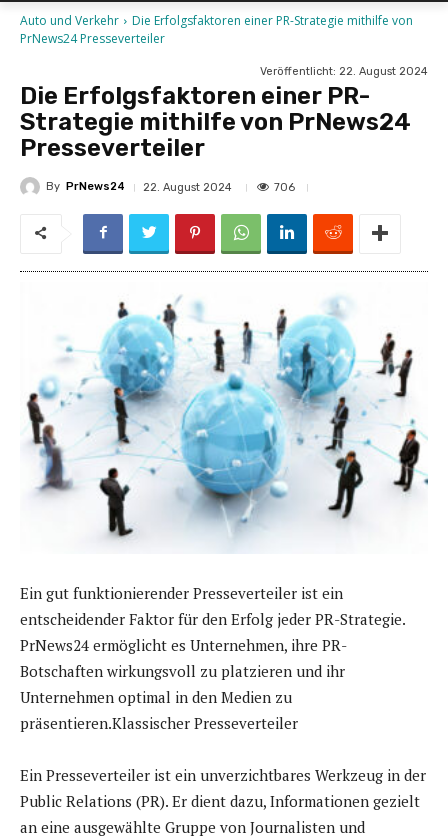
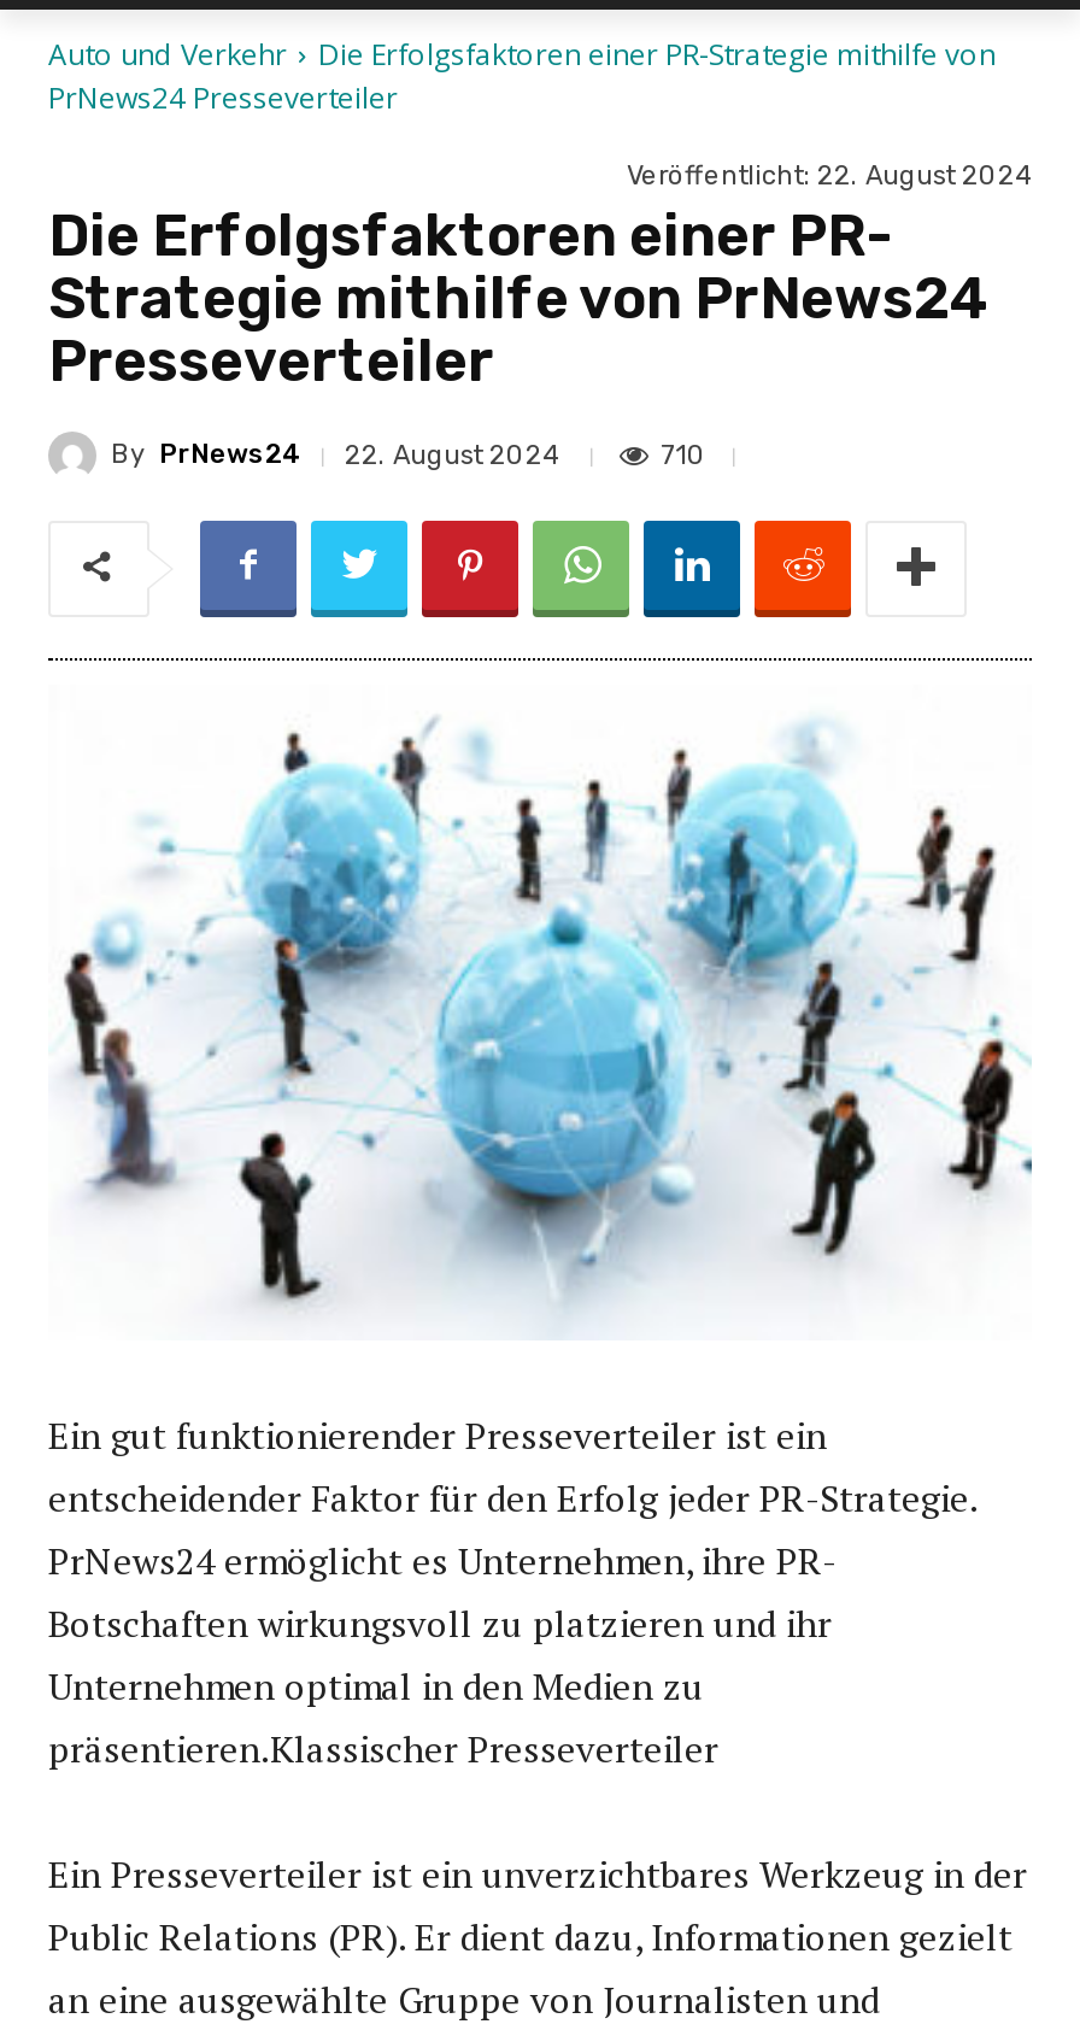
[274,180,295,193] 706 -> [661,440,706,471] 710

